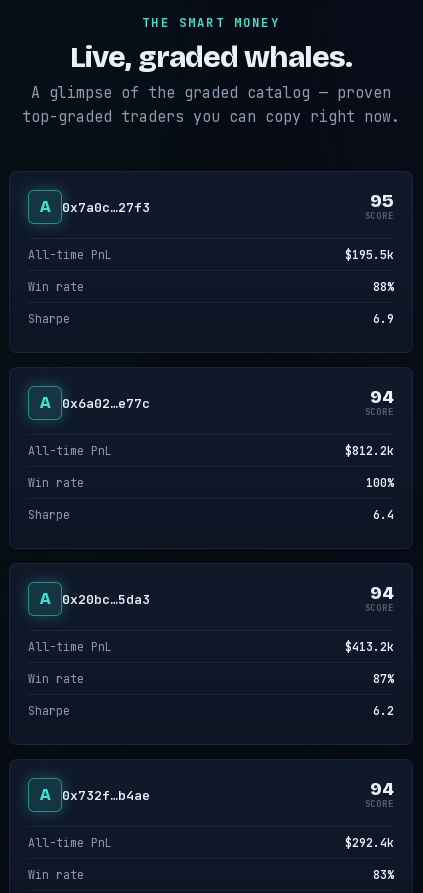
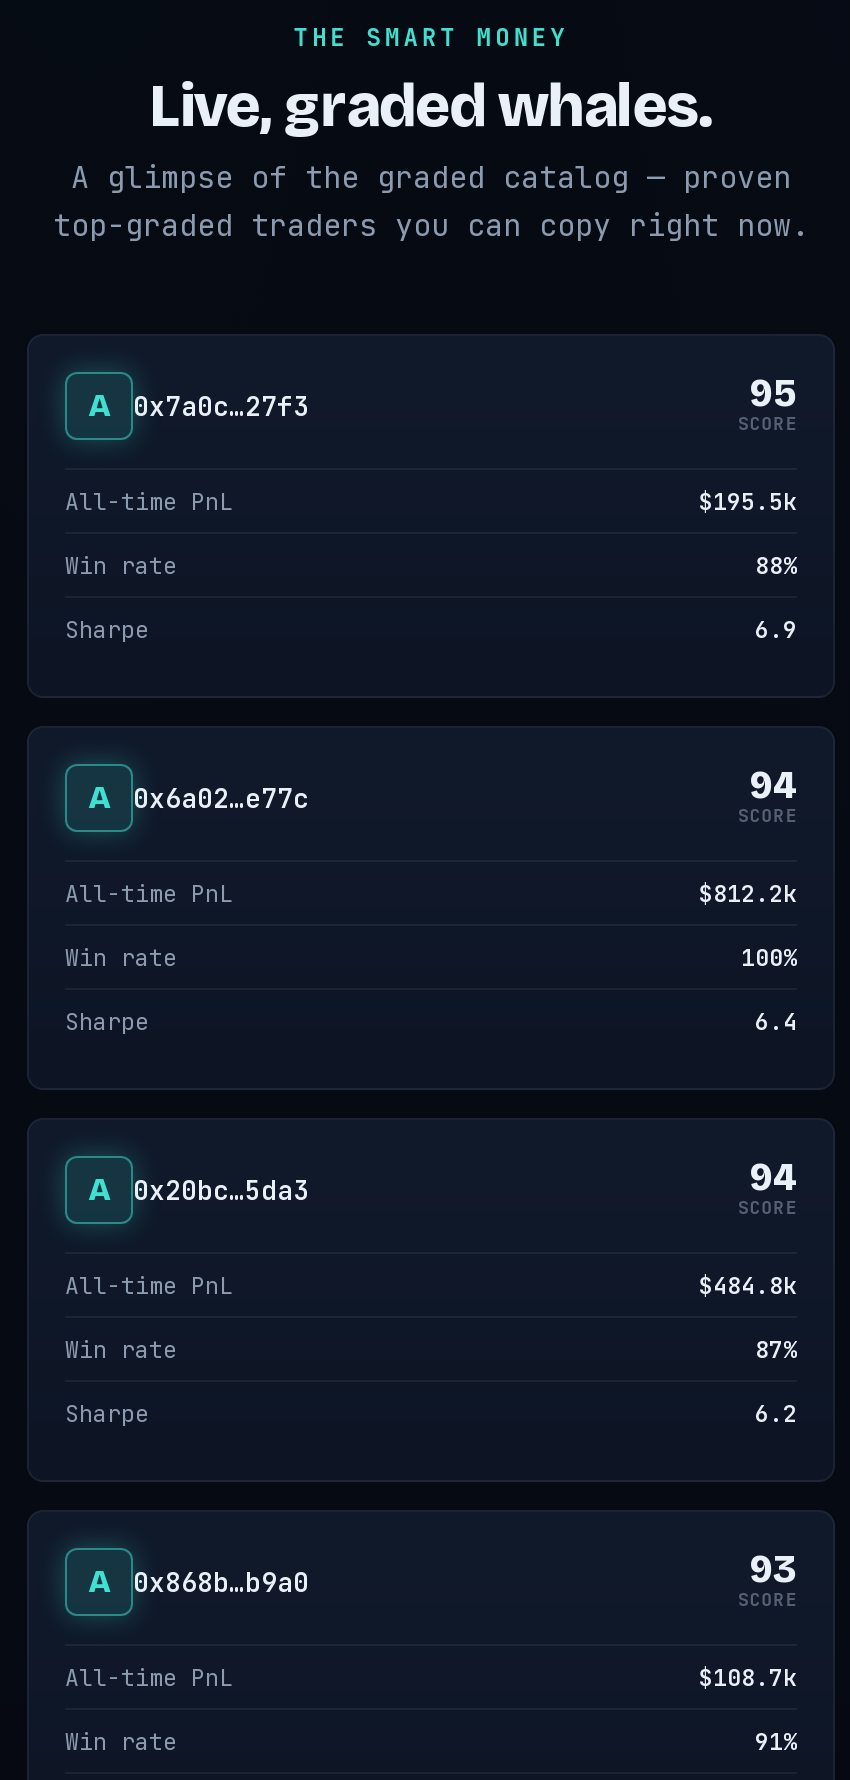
[345,639,394,654] $413.2k -> [699,1270,797,1300] $484.8k
[62,777,394,803] 0x732f…b4ae | 94 -> [133,1546,797,1599] 0x868b…b9a0 | 93
[345,835,394,850] $292.4k -> [699,1662,797,1692] $108.7k
[373,867,394,882] 83% -> [755,1726,797,1756] 91%

